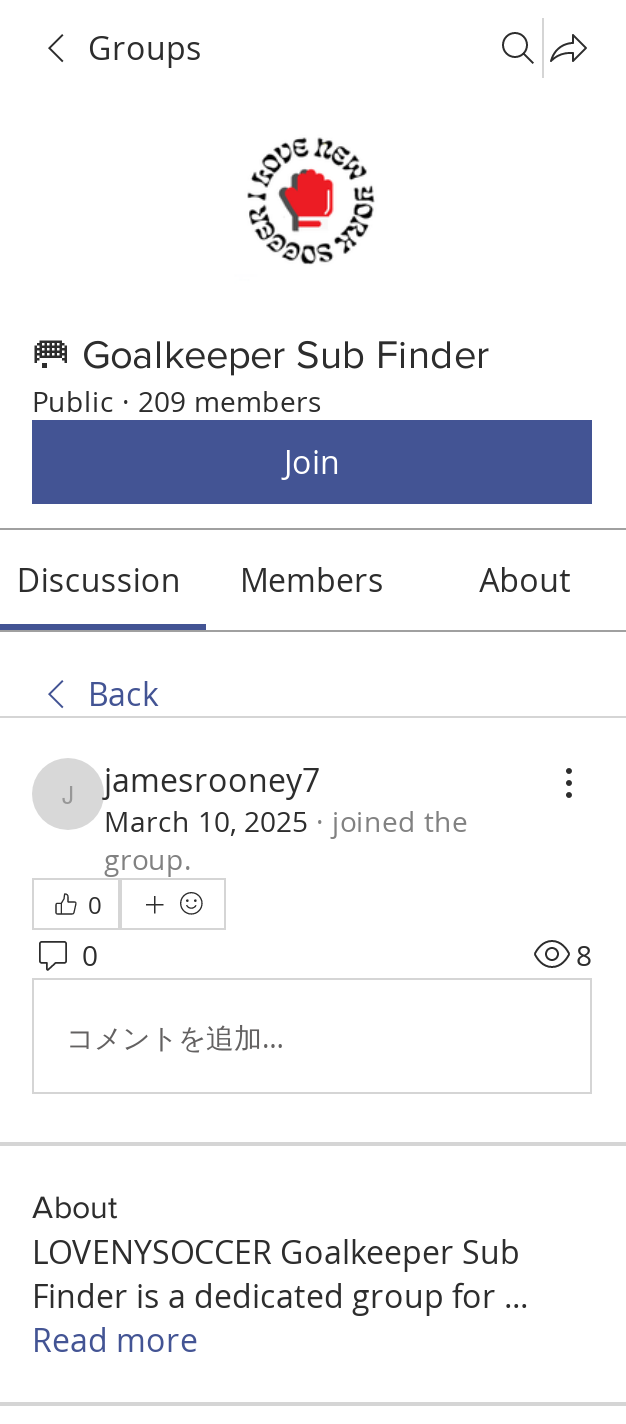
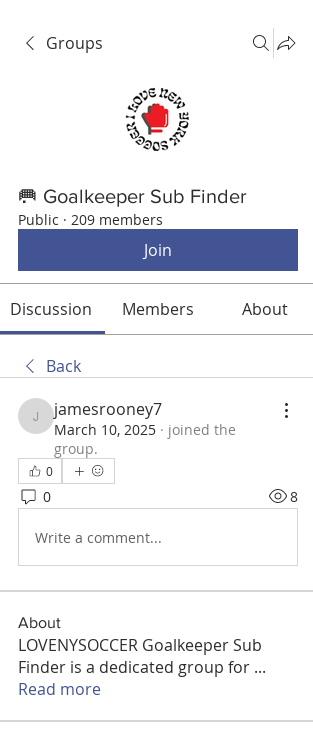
[66,1017,284,1055] コメントを追加… -> [35,527,162,546] Write a comment...

